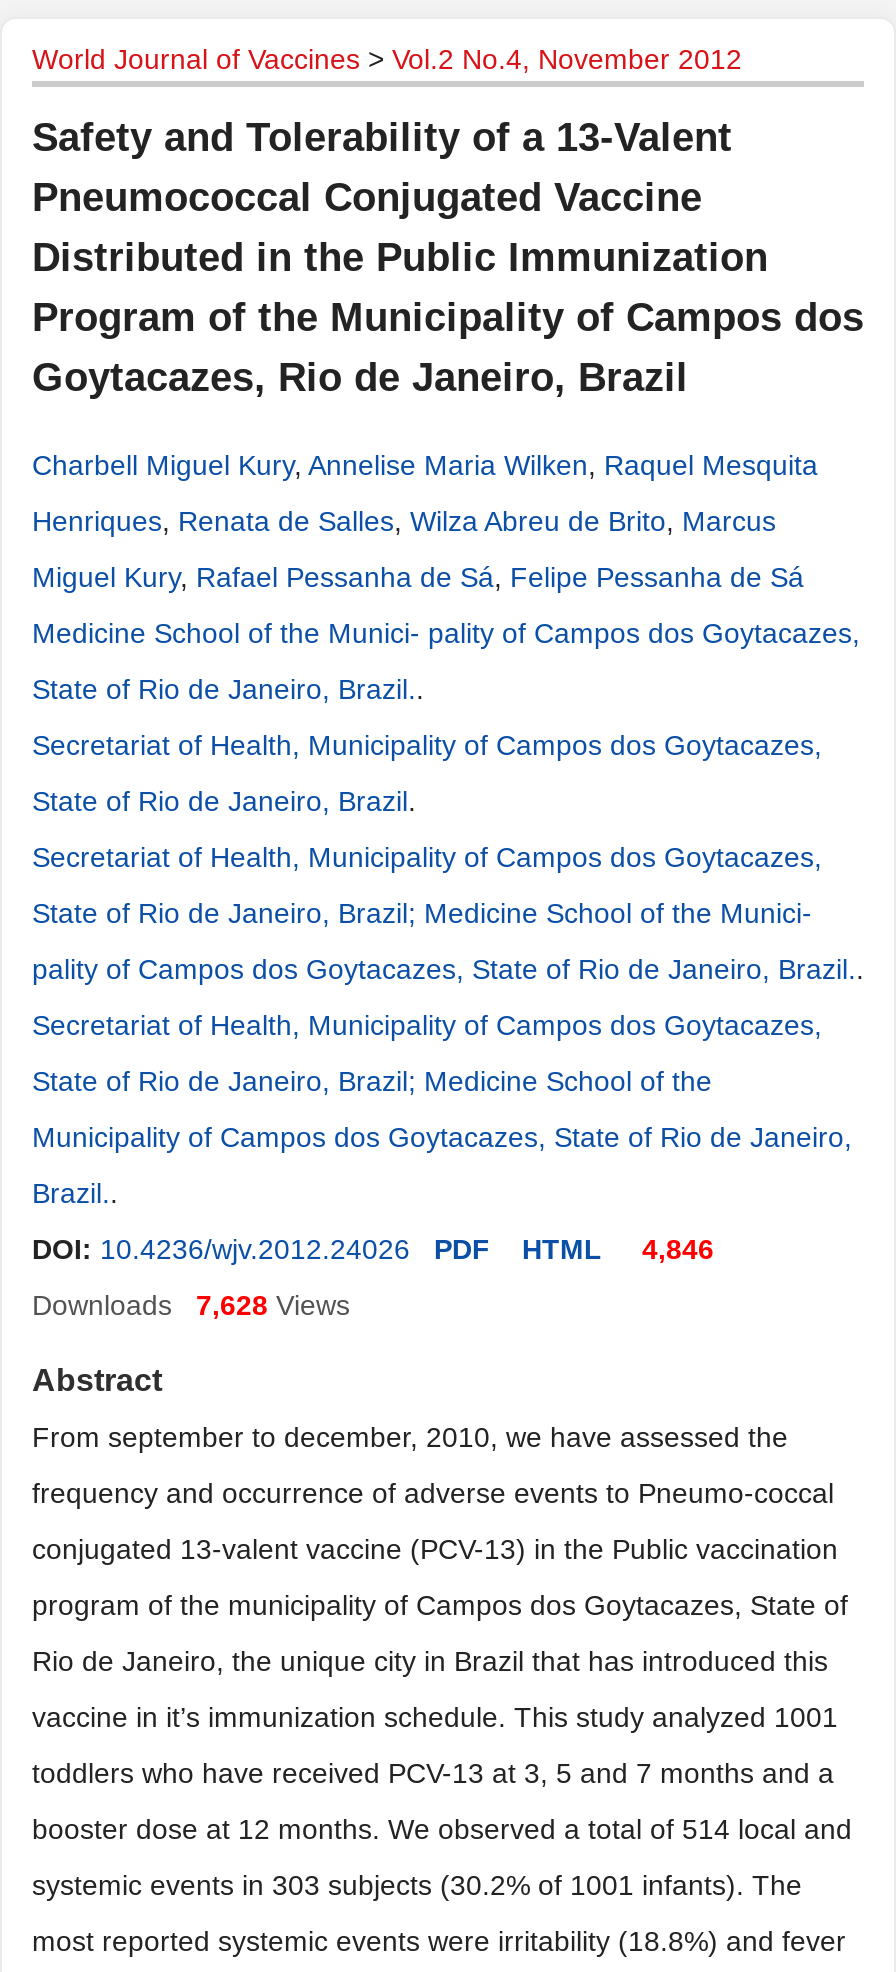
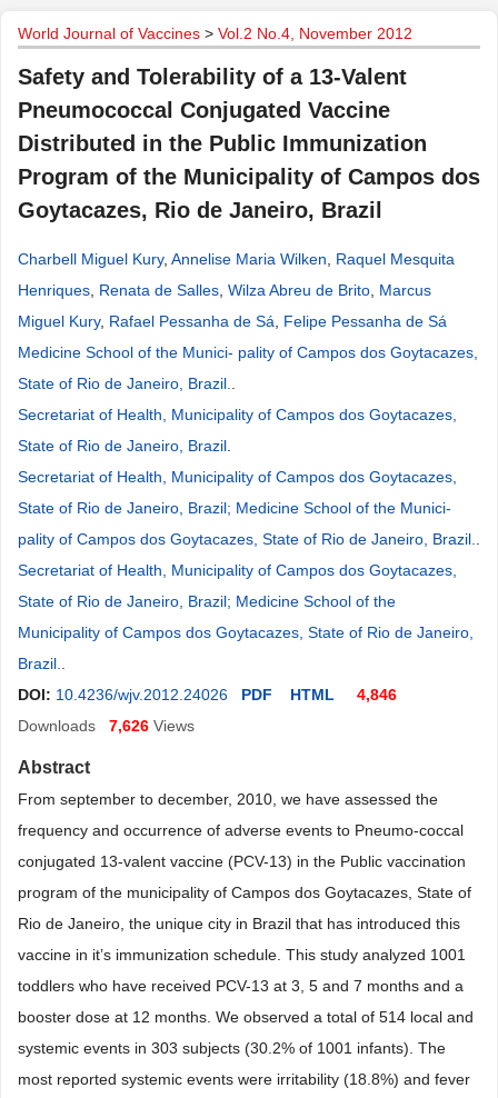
[32,1289,350,1321] Downloads 7,628 Views -> [18,717,195,735] Downloads 7,626 Views

